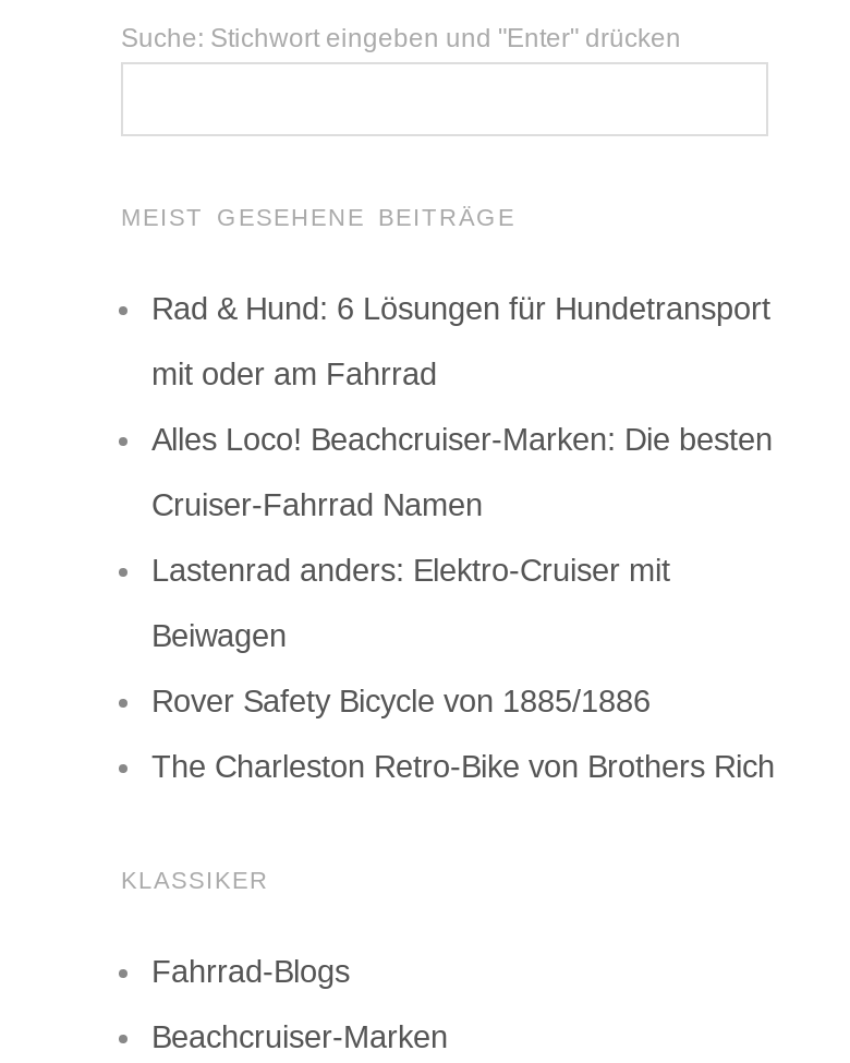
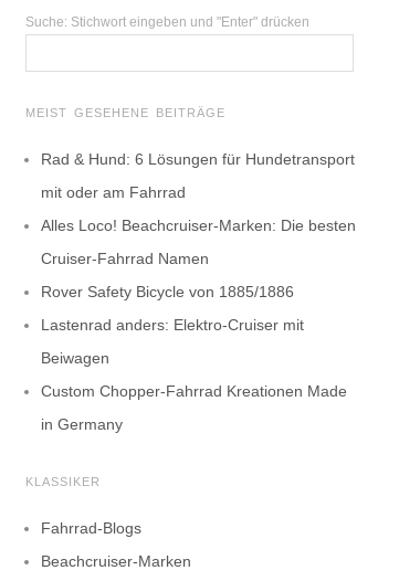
none -> [41,382,347,399] Custom Chopper-Fahrrad Kreationen Made
moved [151,683,651,718] -> [41,282,294,300]: Rover Safety Bicycle von 1885/1886
[151,748,775,783] The Charleston Retro-Bike von Brothers Rich -> [41,415,123,433] in Germany

